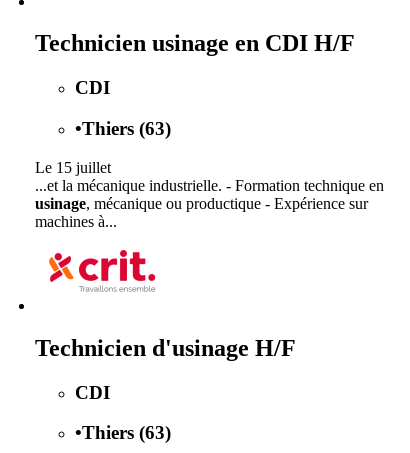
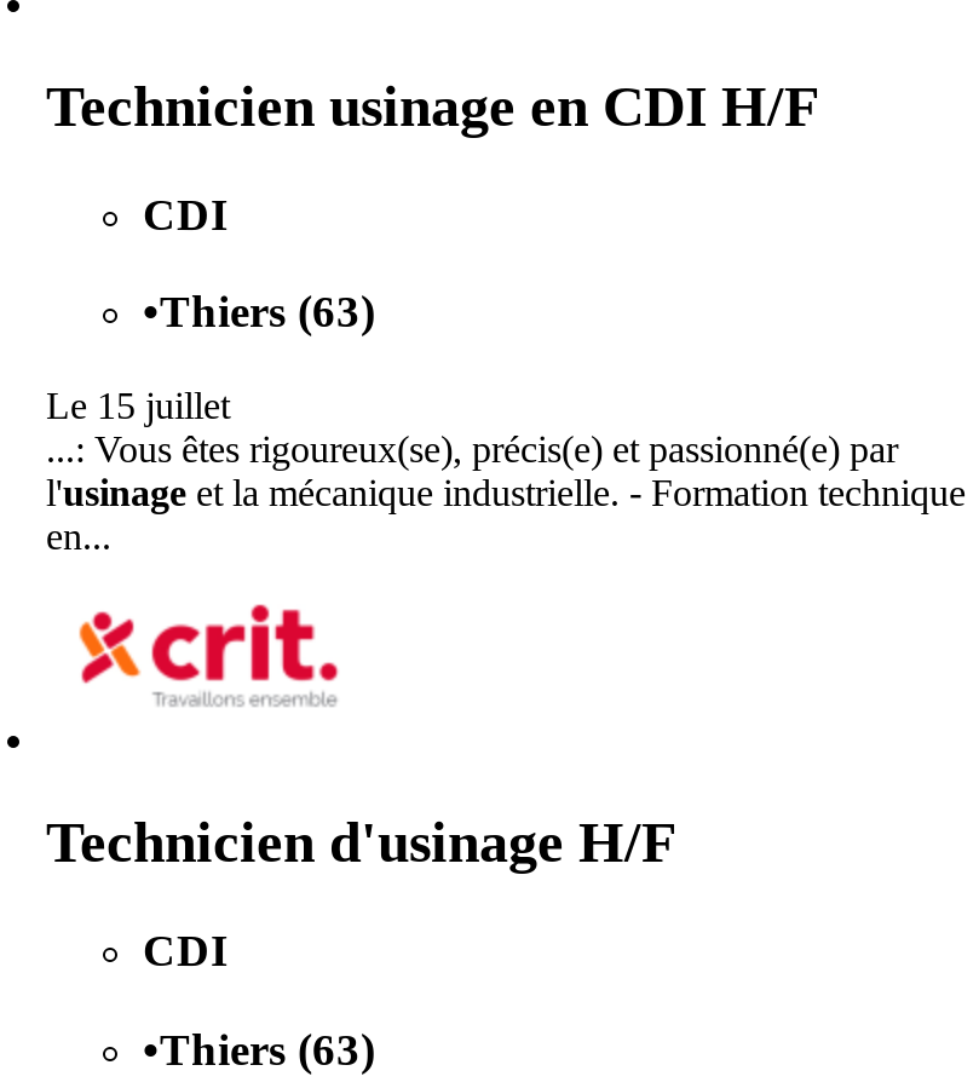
[35,177,384,230] ...et la mécanique industrielle. - Formation technique en | usinage, mécanique ou productique - Expérience sur | machines à... -> [46,428,966,556] ...: Vous êtes rigoureux(se), précis(e) et passionné(e) par | l'usinage et la mécanique industrielle. - Formation technique | en...

